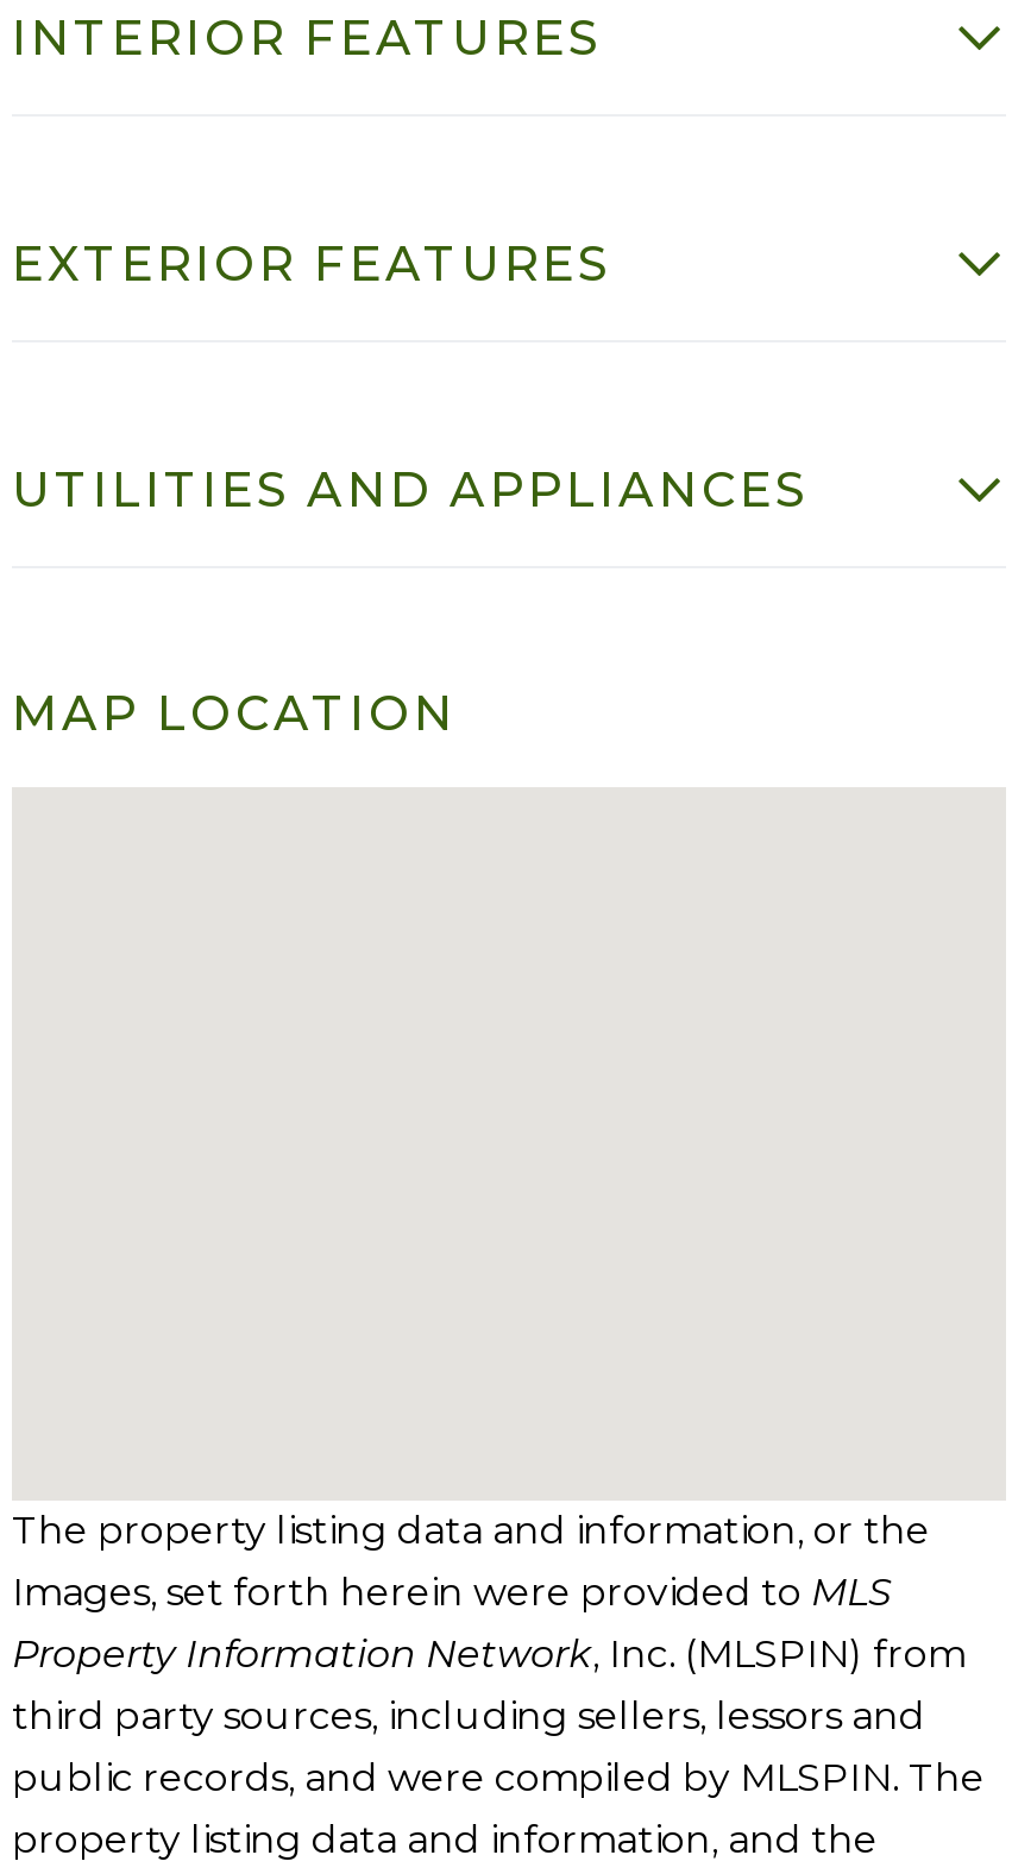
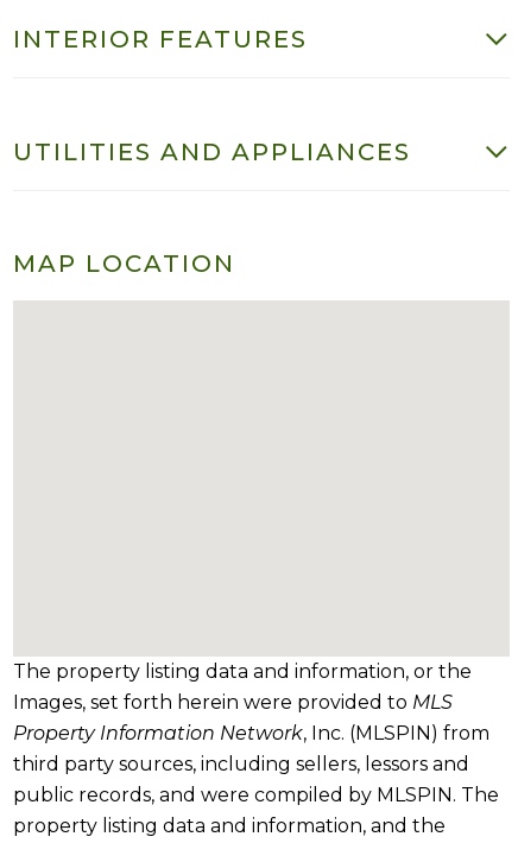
[12,235,611,293] EXTERIOR FEATURES -> none

